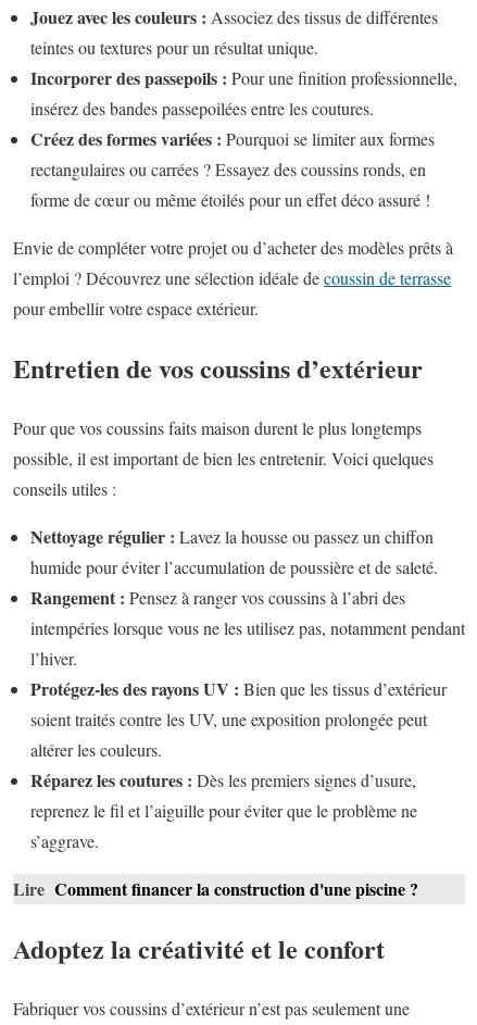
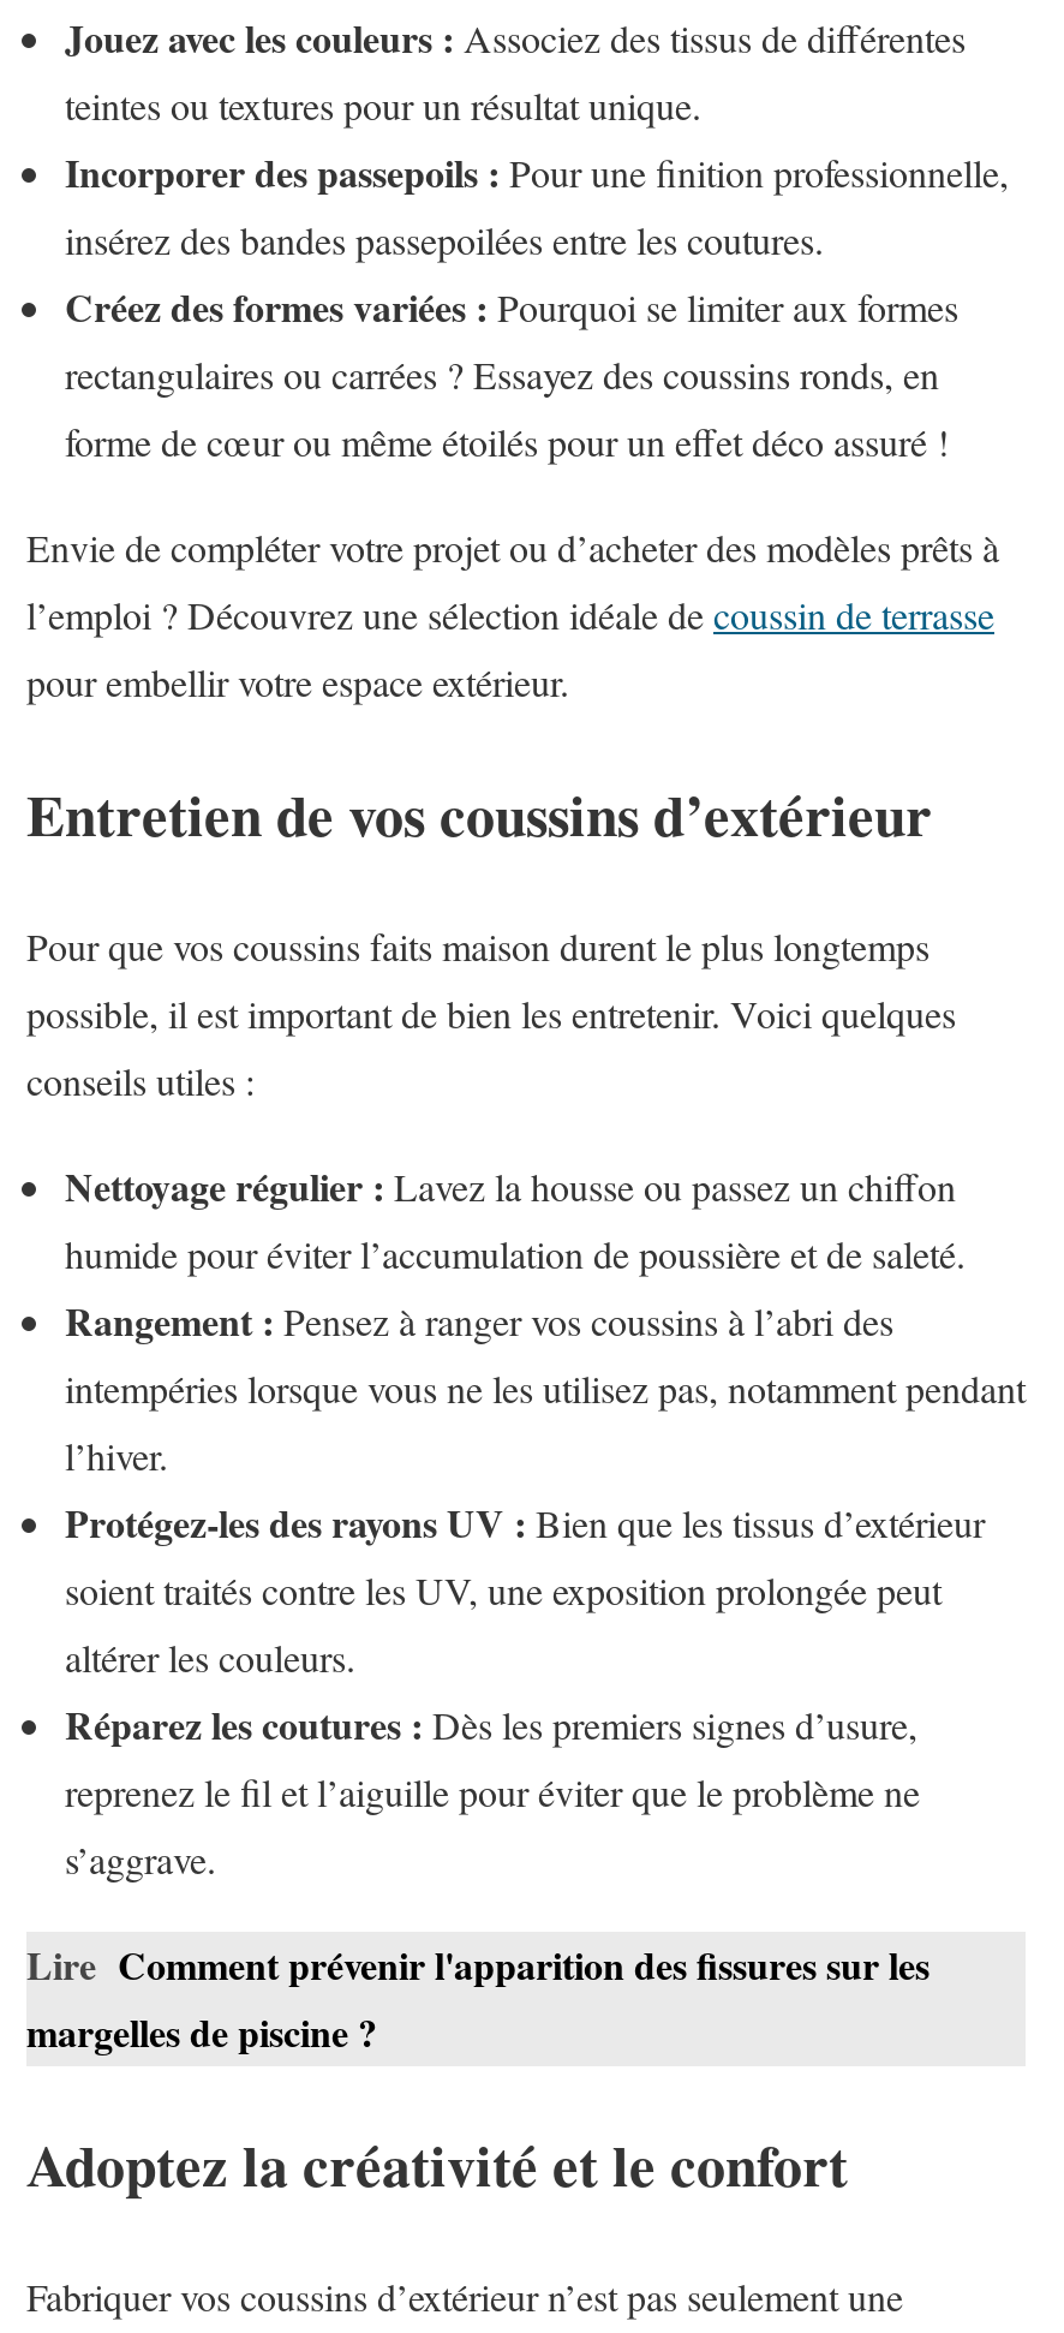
[13,876,418,901] Lire Comment financer la construction d'une piscine ? -> [26,1937,929,2059] Lire Comment prévenir l'apparition des fissures sur les | margelles de piscine ?

